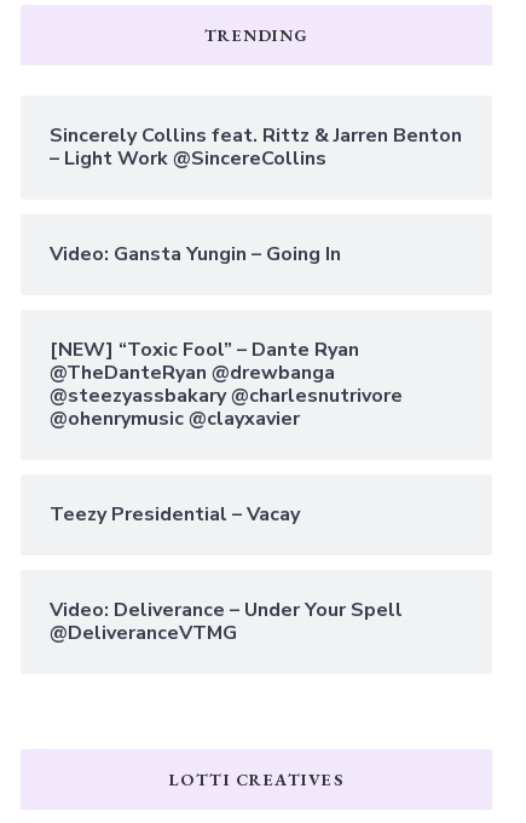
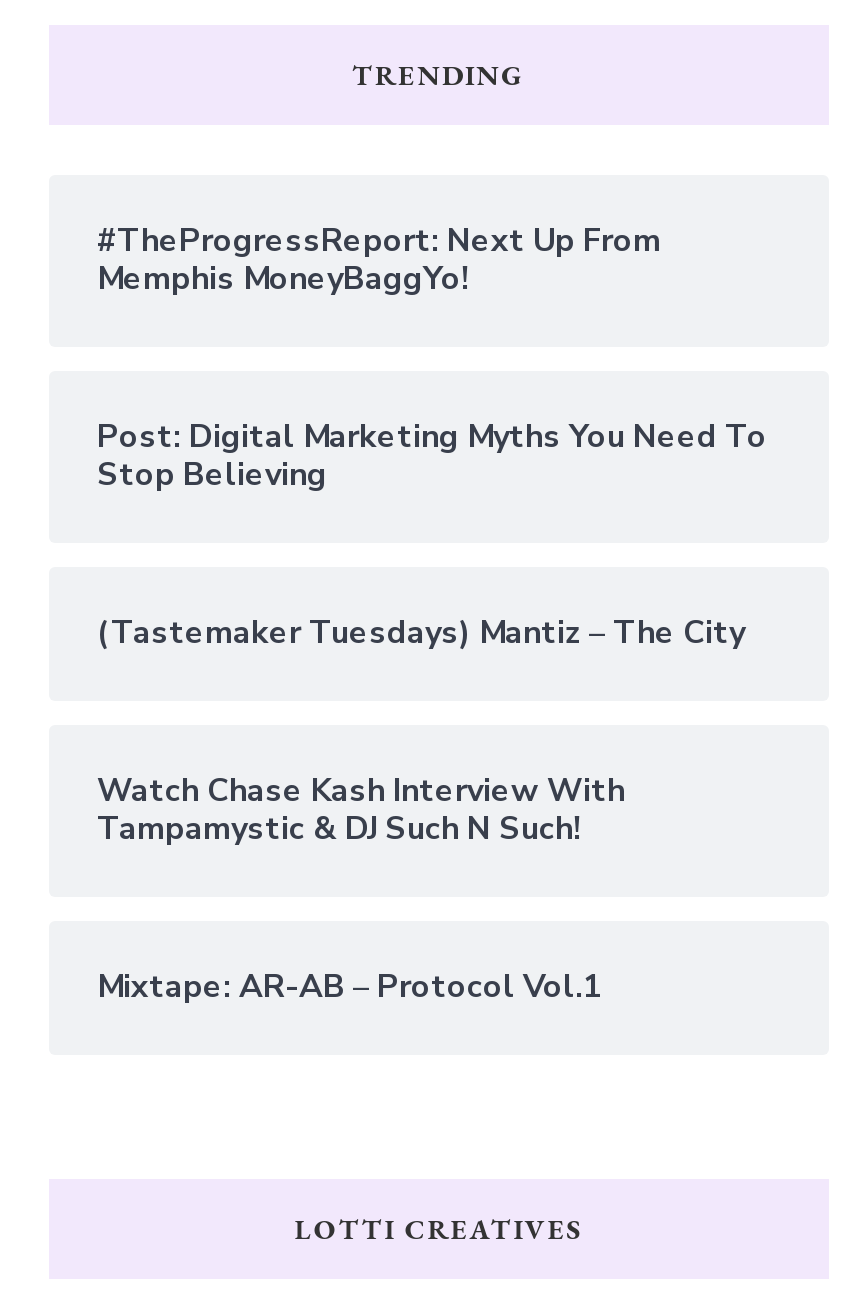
[50,122,462,171] Sincerely Collins feat. Rittz & Jarren Benton | – Light Work @SincereCollins -> [97,218,661,300] #TheProgressReport: Next Up From | Memphis MoneyBaggYo!
[50,240,341,267] Video: Gansta Yungin – Going In -> [97,414,767,496] Post: Digital Marketing Myths You Need To | Stop Believing
[50,336,403,432] [NEW] “Toxic Fool” – Dante Ryan | @TheDanteRyan @drewbanga | @steezyassbakary @charlesnutrivore | @ohenrymusic @clayxavier -> [97,610,745,654] (Tastemaker Tuesdays) Mantiz – The City
[50,501,300,527] Teezy Presidential – Vacay -> [97,768,625,850] Watch Chase Kash Interview With | Tampamystic & DJ Such N Such!
[50,596,403,646] Video: Deliverance – Under Your Spell | @DeliveranceVTMG -> [97,964,603,1008] Mixtape: AR-AB – Protocol Vol.1

